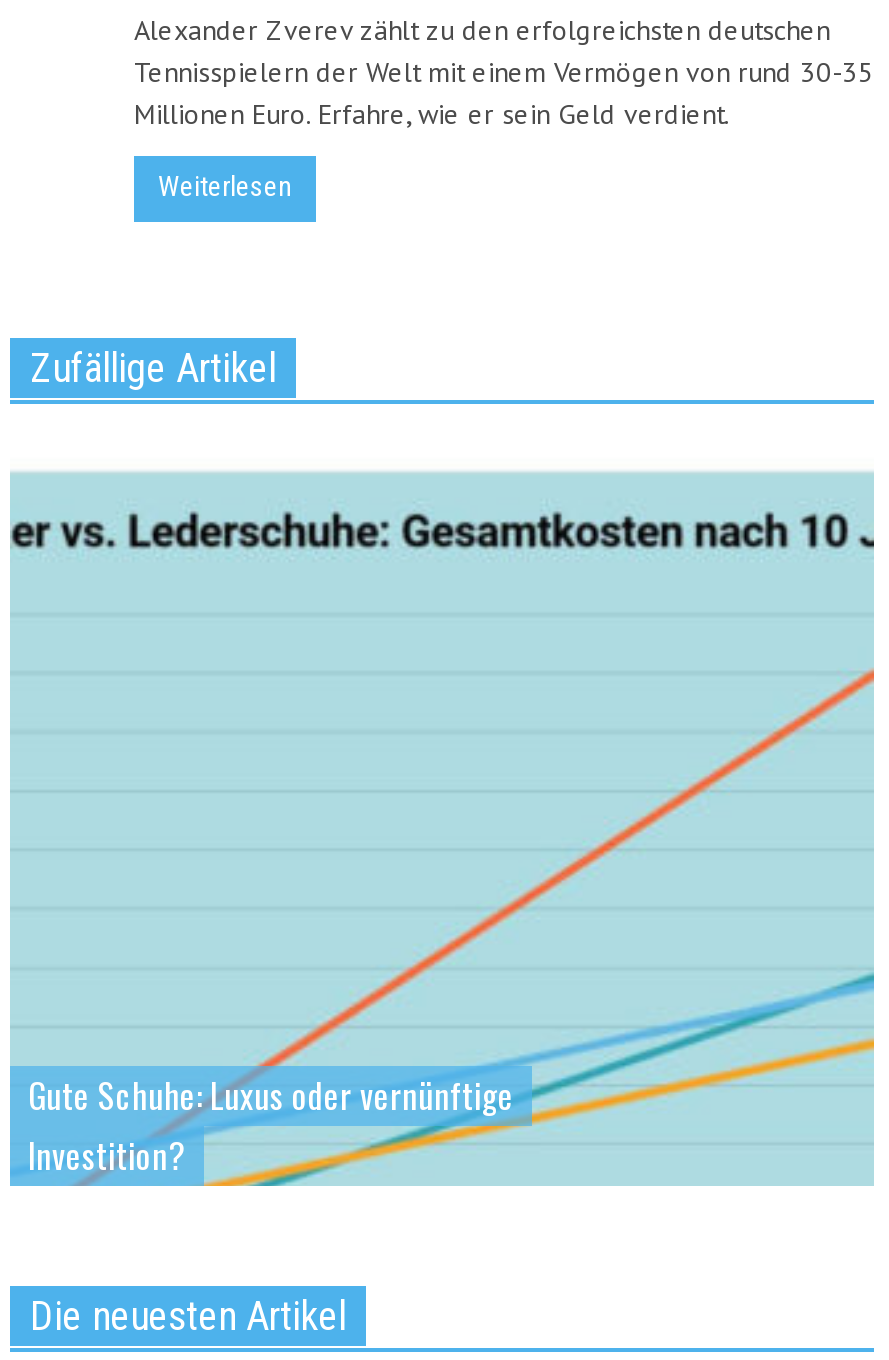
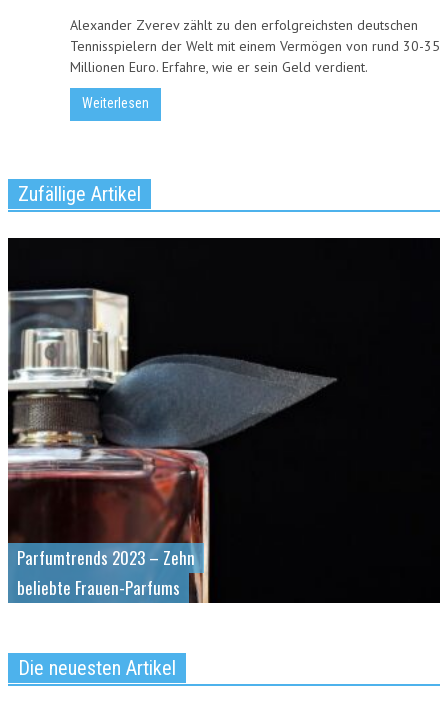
[10,456,876,1186] [image] | Gute Schuhe: Luxus oder vernünftige | Investition? -> [7,237,441,604] [image] | Parfumtrends 2023 – Zehn | beliebte Frauen-Parfums

